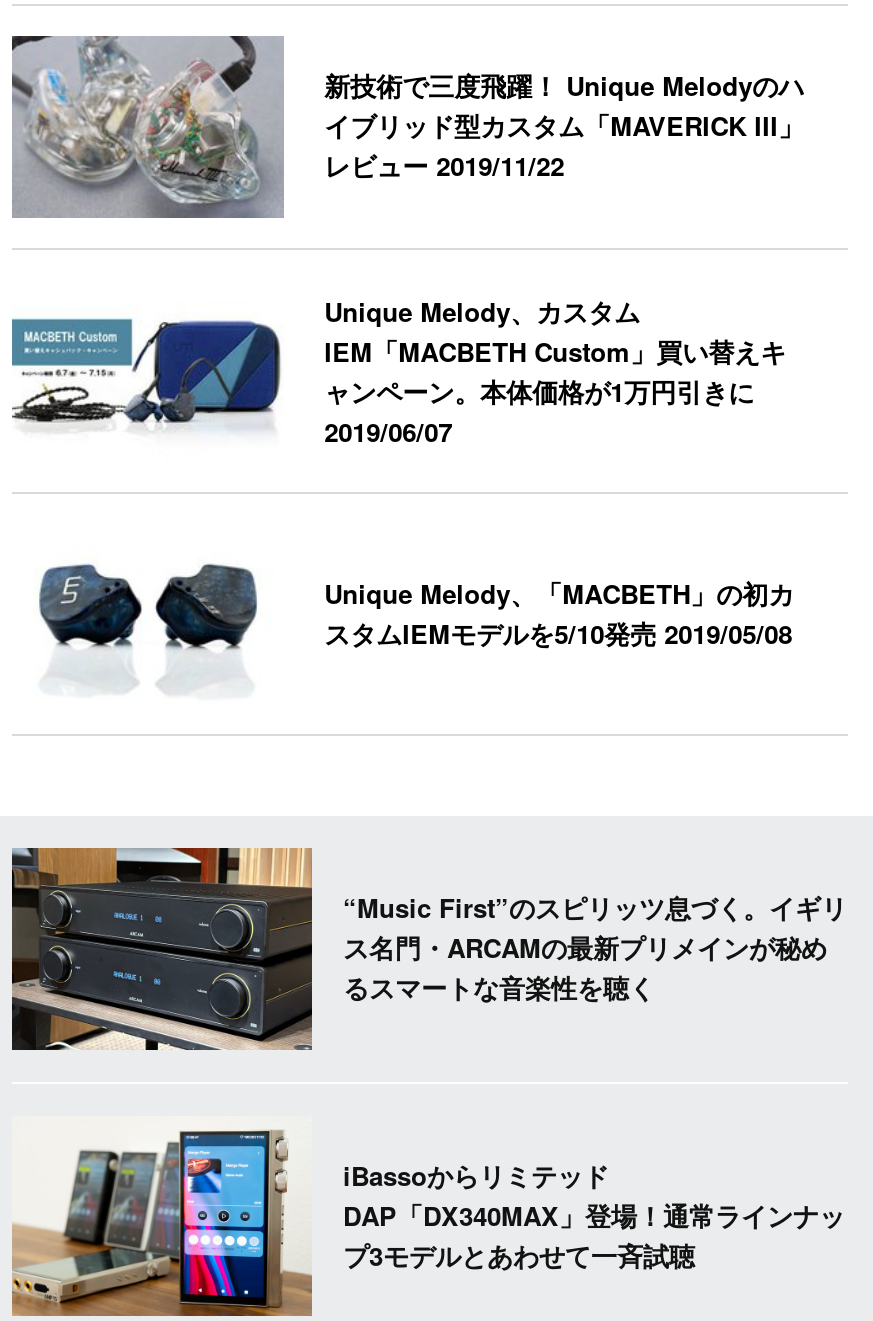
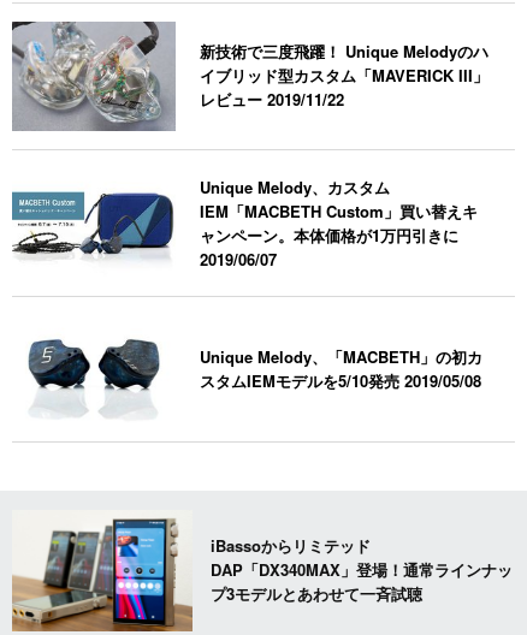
[10,846,847,1052] [image] | “Music First”のスピリッツ息づく。イギリ | ス名門・ARCAMの最新プリメインが秘め | るスマートな音楽性を聴く -> none

